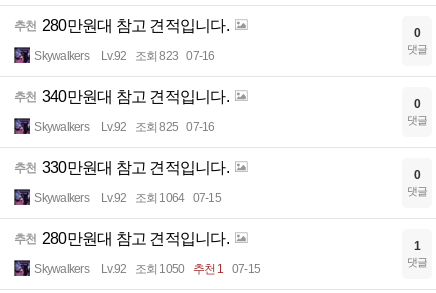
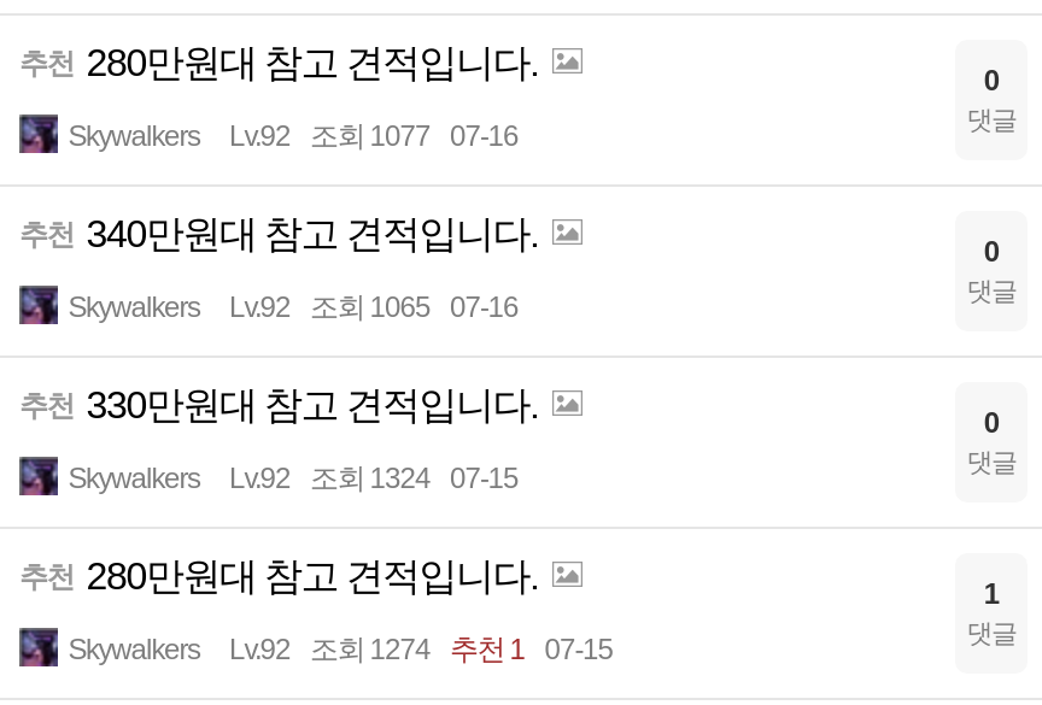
[34,48,214,62] Skywalkers Lv.92 조회 823 07-16 -> [68,118,518,152] Skywalkers Lv.92 조회 1077 07-16
[34,119,214,133] Skywalkers Lv.92 조회 825 07-16 -> [68,289,518,323] Skywalkers Lv.92 조회 1065 07-16
[34,190,221,204] Skywalkers Lv.92 조회 1064 07-15 -> [68,460,518,494] Skywalkers Lv.92 조회 1324 07-15
[34,261,260,275] Skywalkers Lv.92 조회 1050 추천 1 07-15 -> [68,631,613,665] Skywalkers Lv.92 조회 1274 추천 1 07-15

